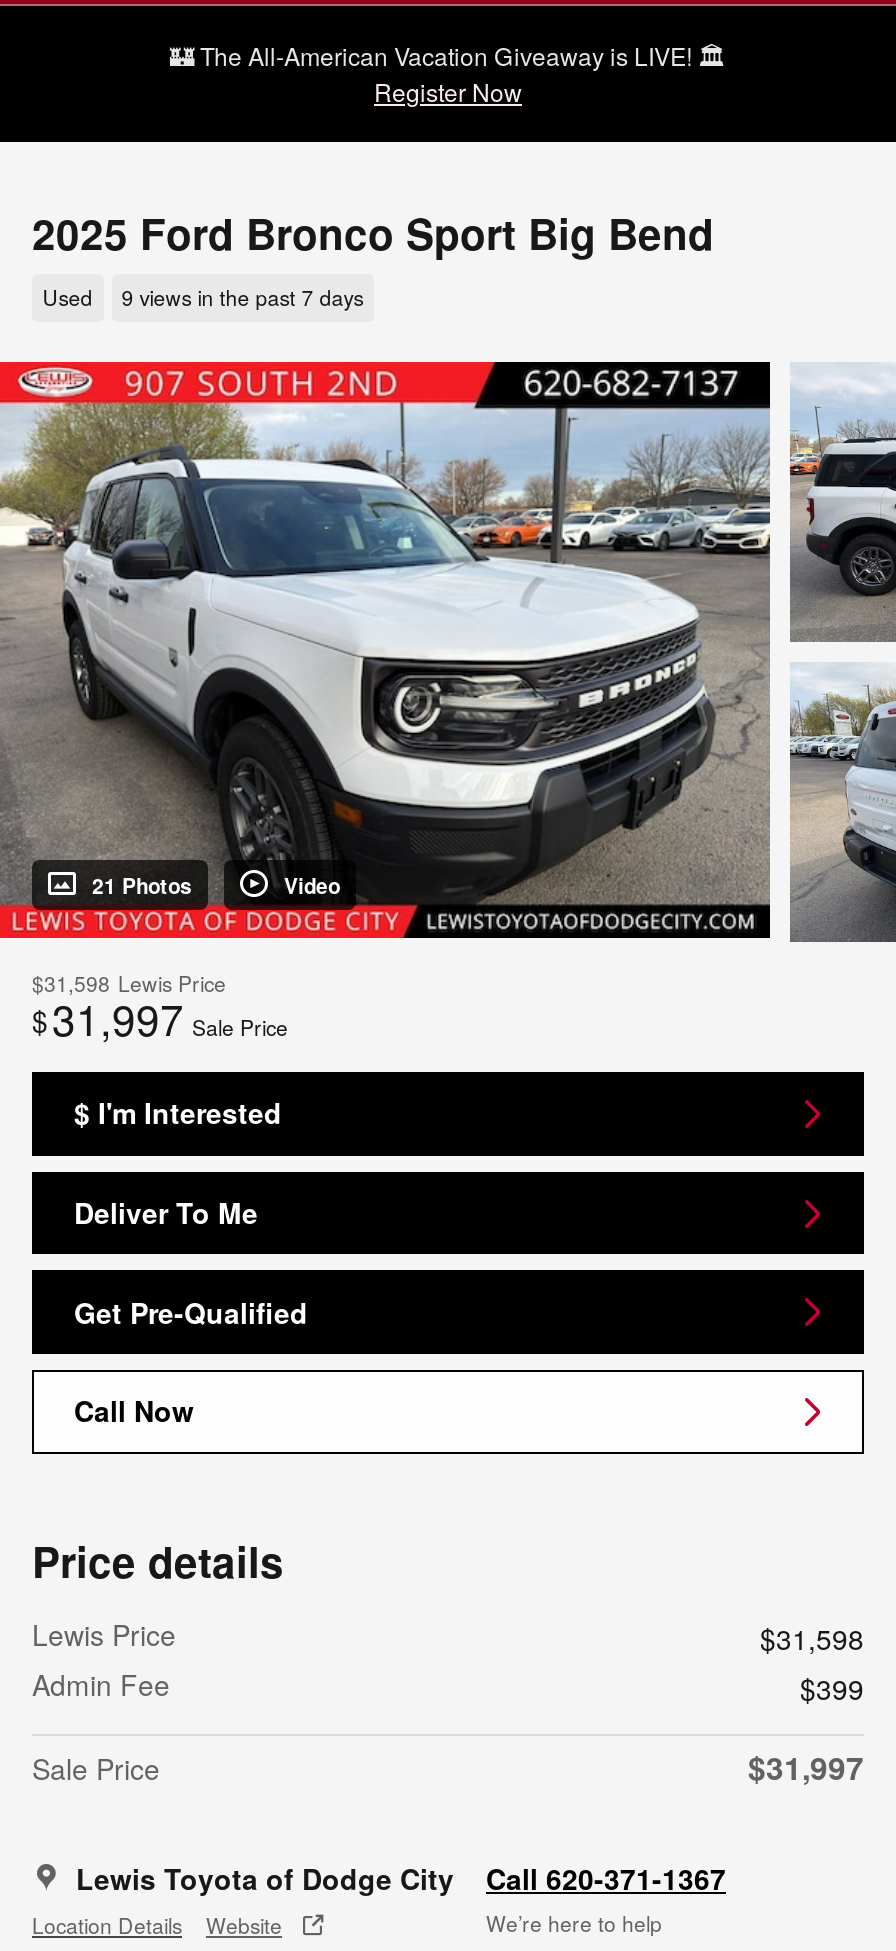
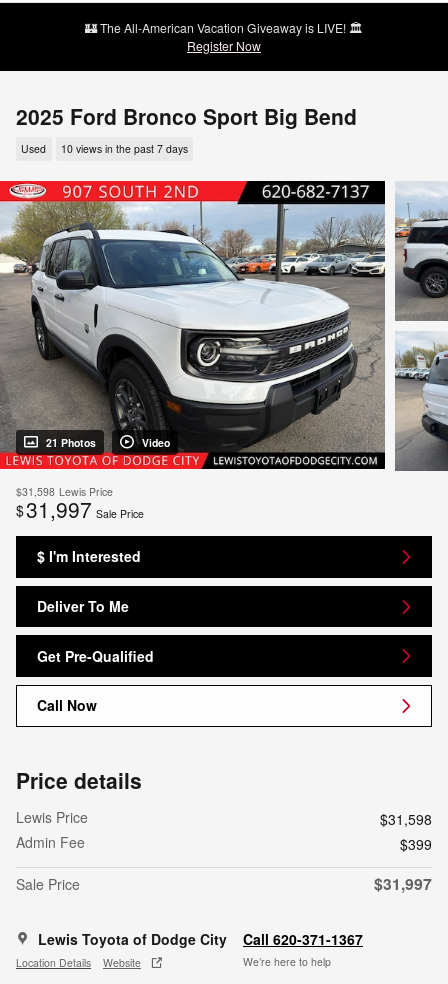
[122,282,364,312] 9 views in the past 7 days -> [61,141,188,156] 10 views in the past 7 days

